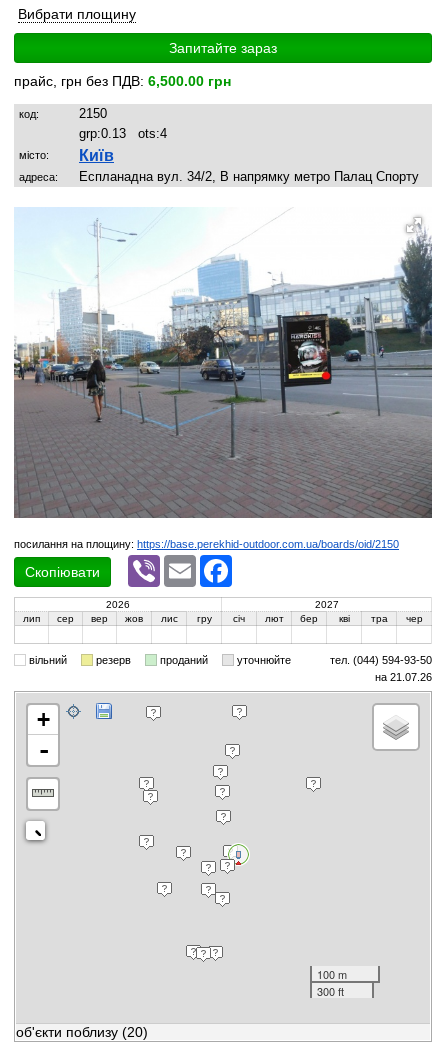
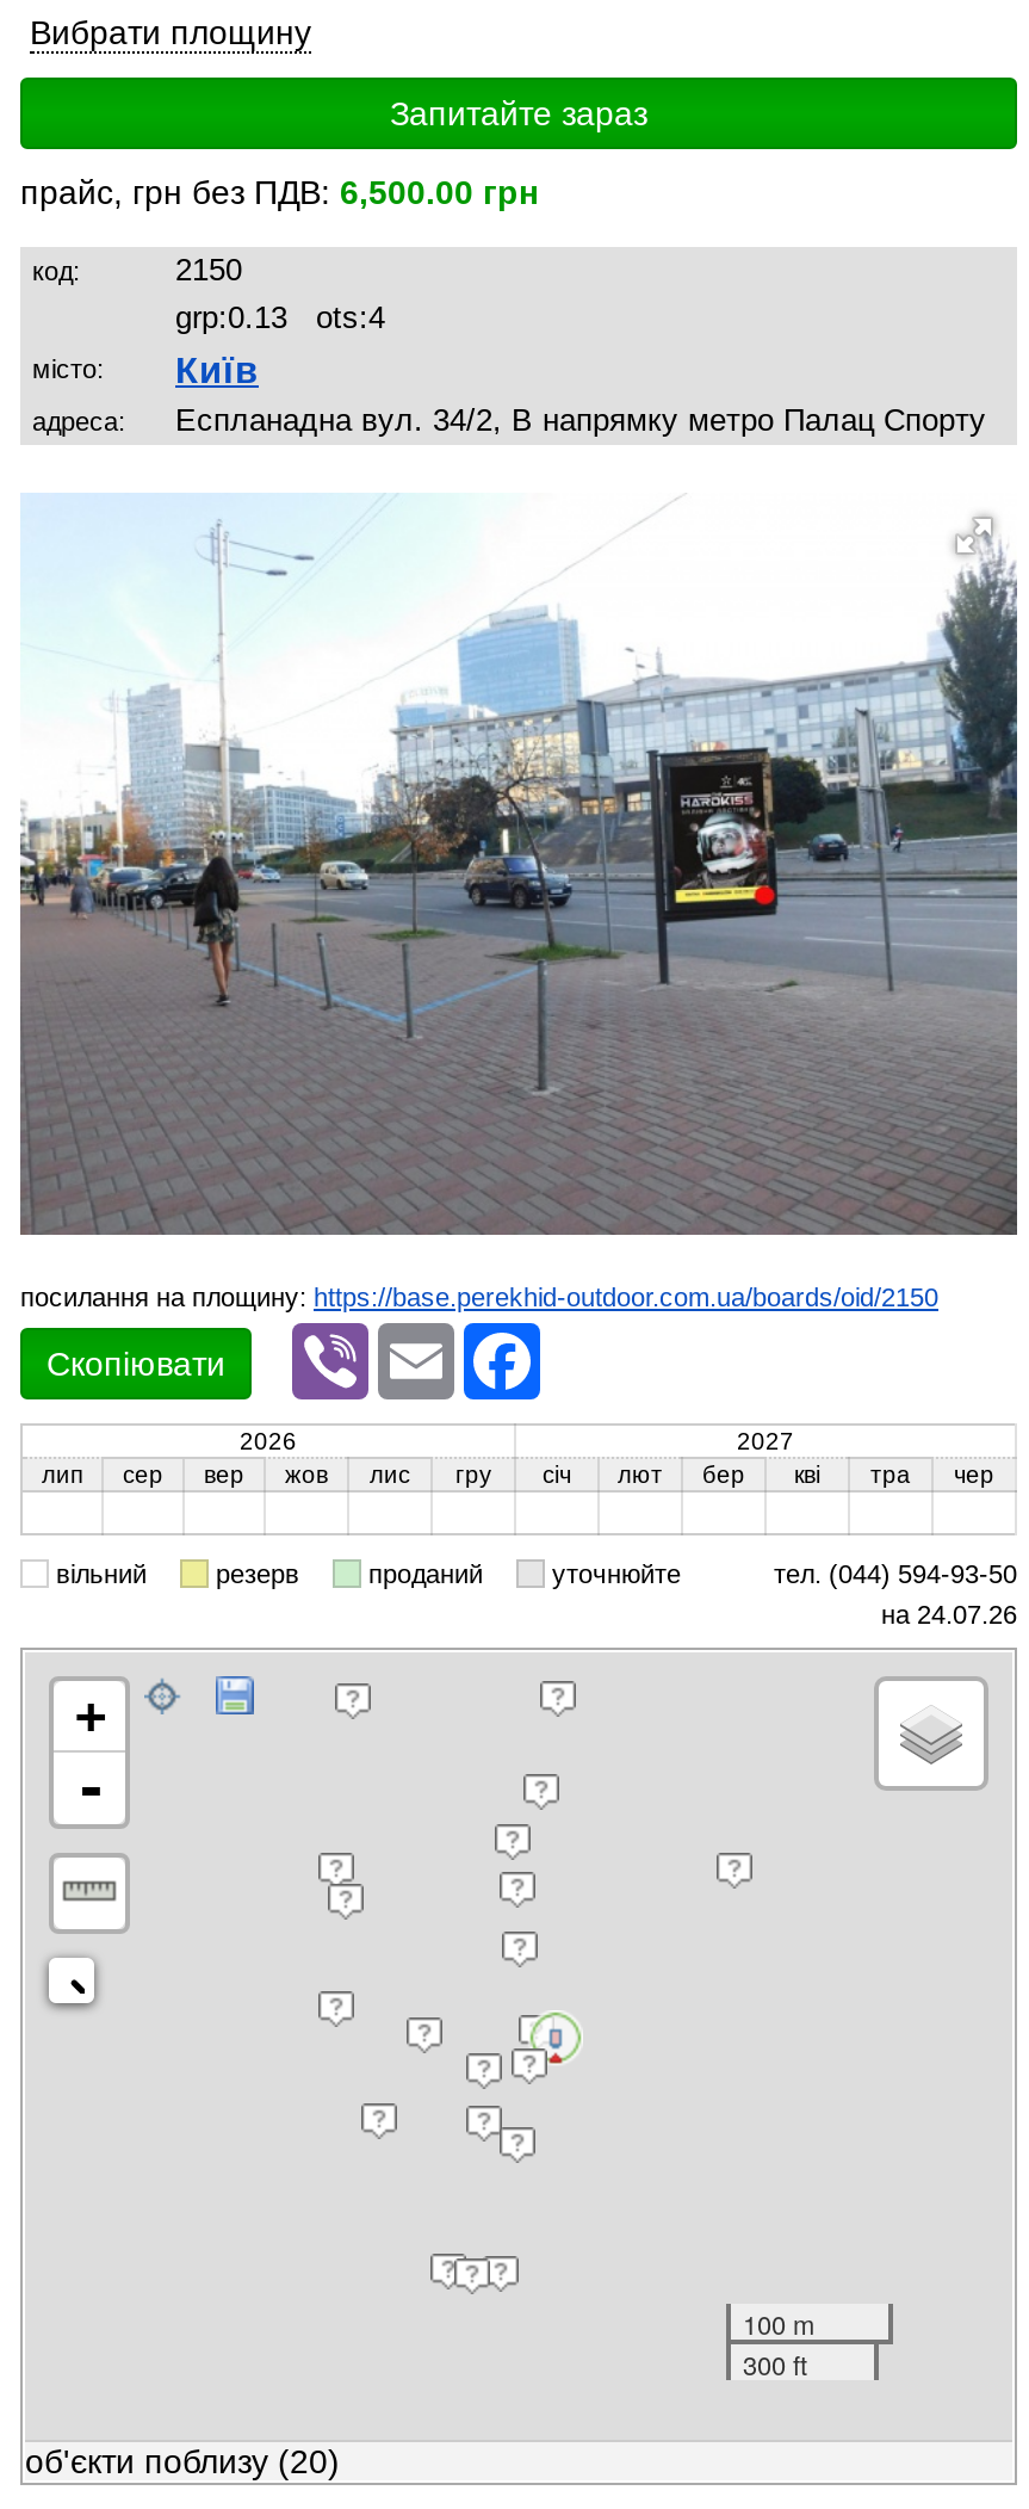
[375,671,432,683] на 21.07.26 -> [881,1600,1017,1629] на 24.07.26

